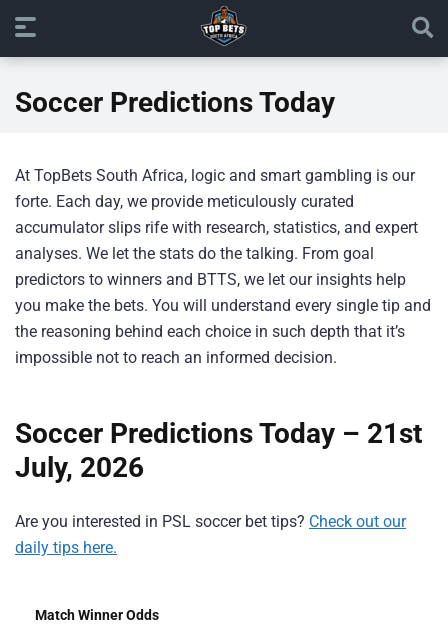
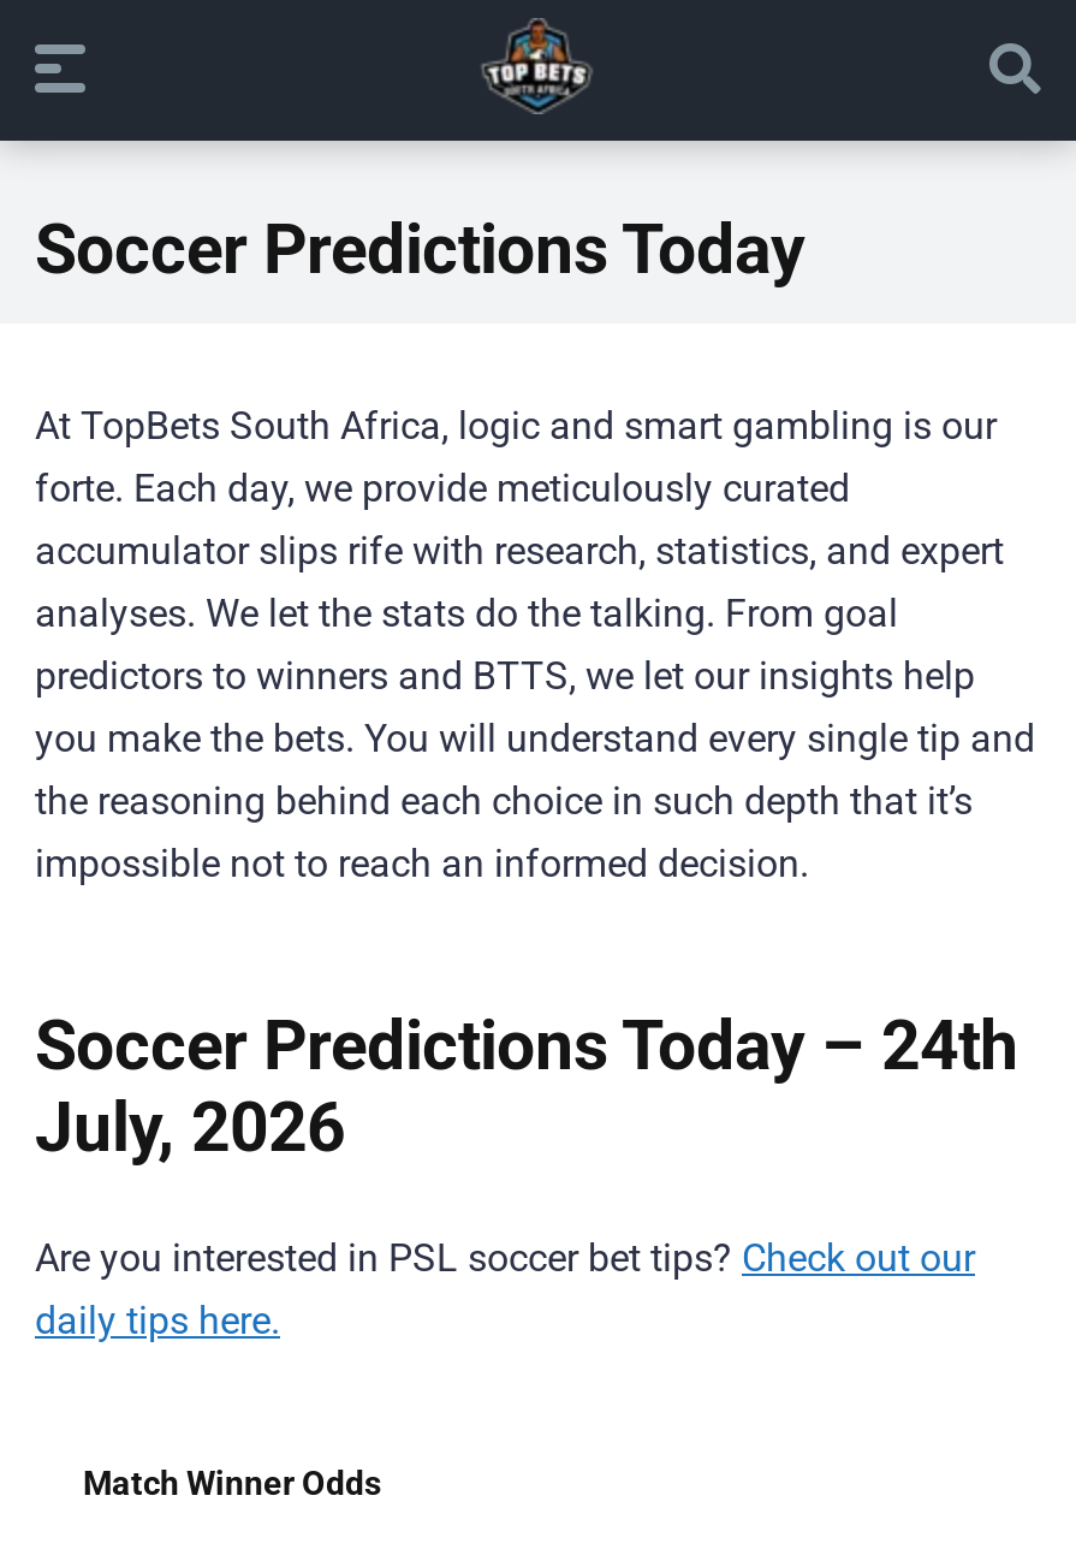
[15,417,422,450] Soccer Predictions Today – 21st -> [35,1008,1018,1087] Soccer Predictions Today – 24th

